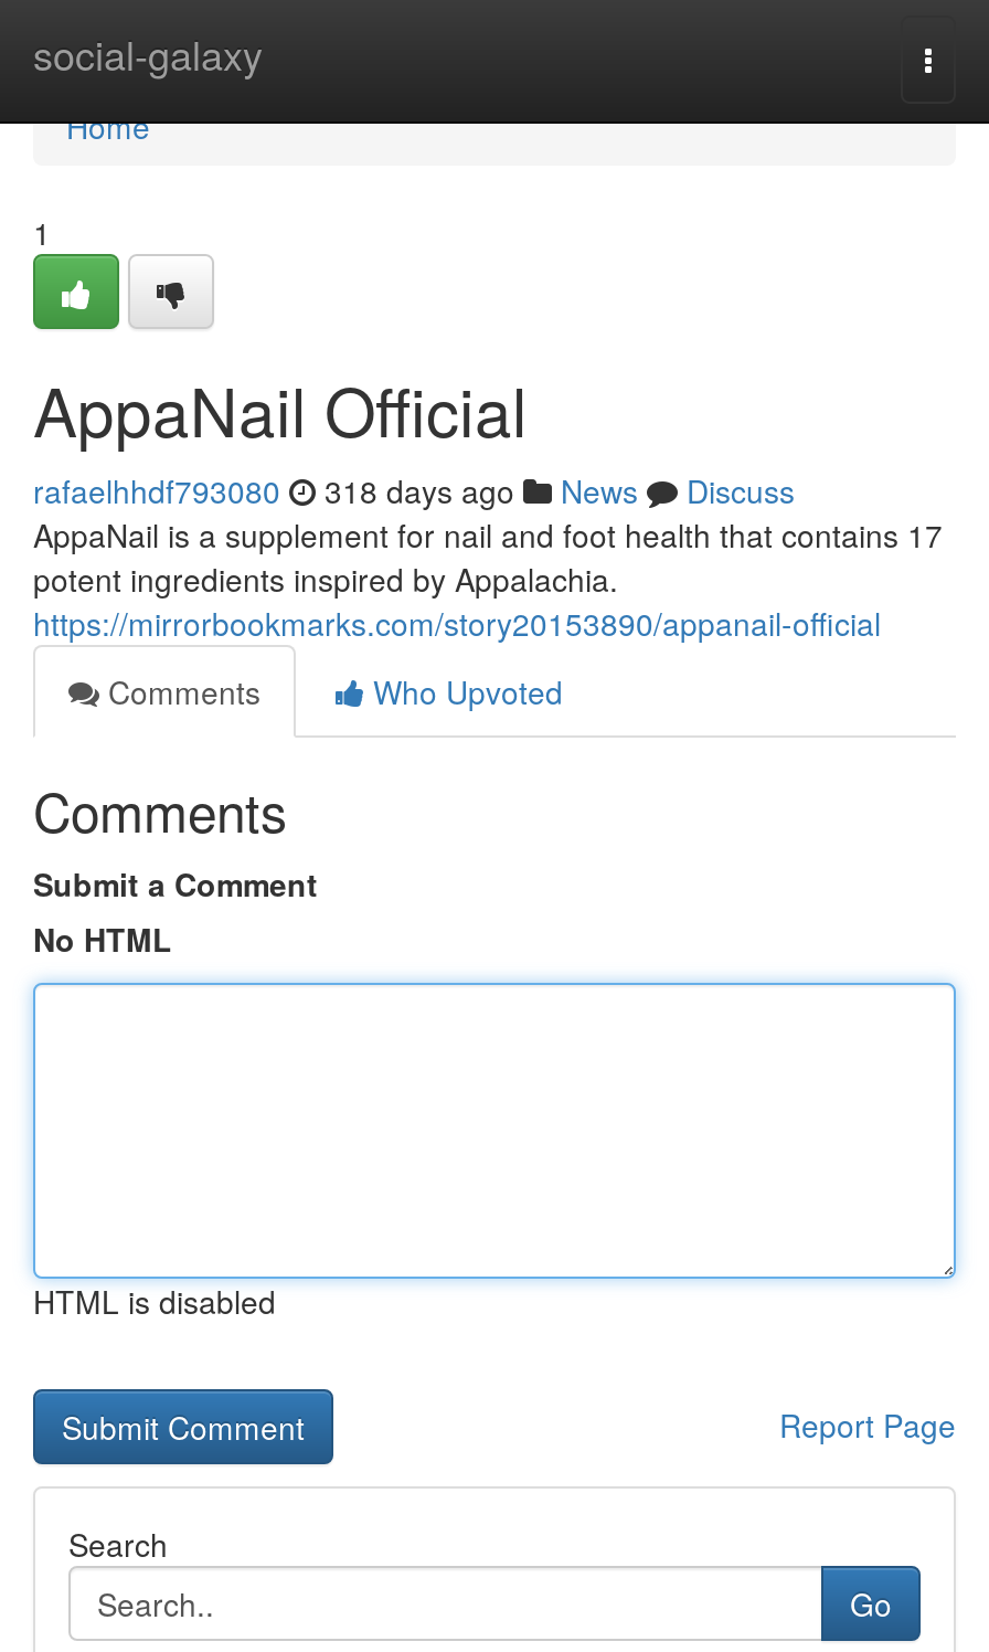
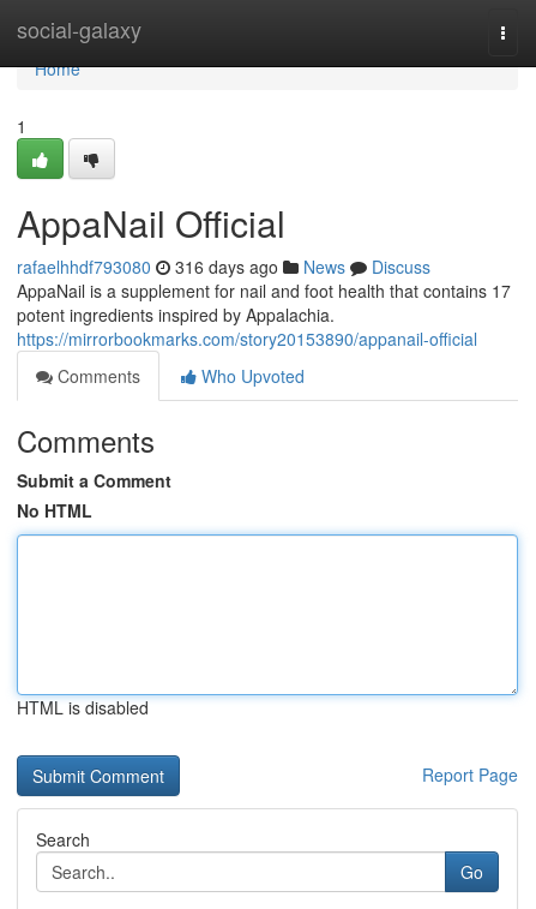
[33,468,795,512] rafaelhhdf793080 318 days ago News Discuss -> [17,255,430,279] rafaelhhdf793080 316 days ago News Discuss

